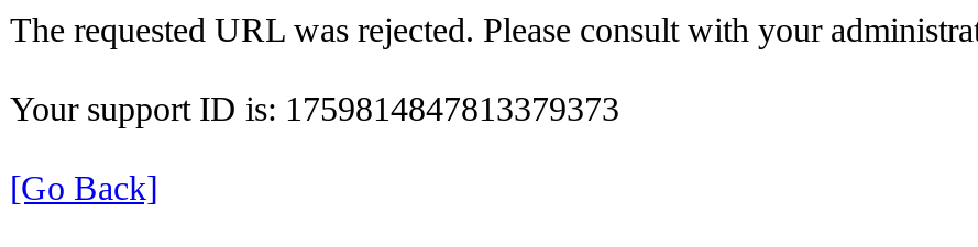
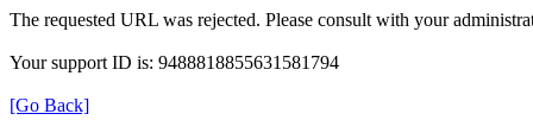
[10,90,619,127] Your support ID is: 1759814847813379373 -> [10,52,339,72] Your support ID is: 9488818855631581794

